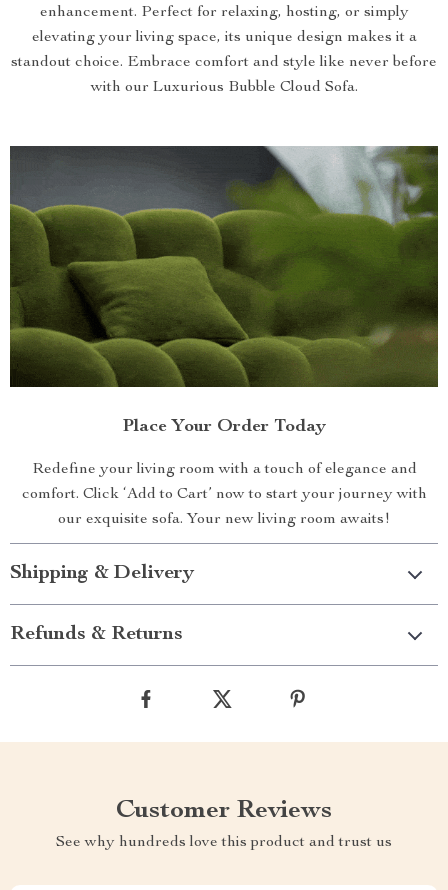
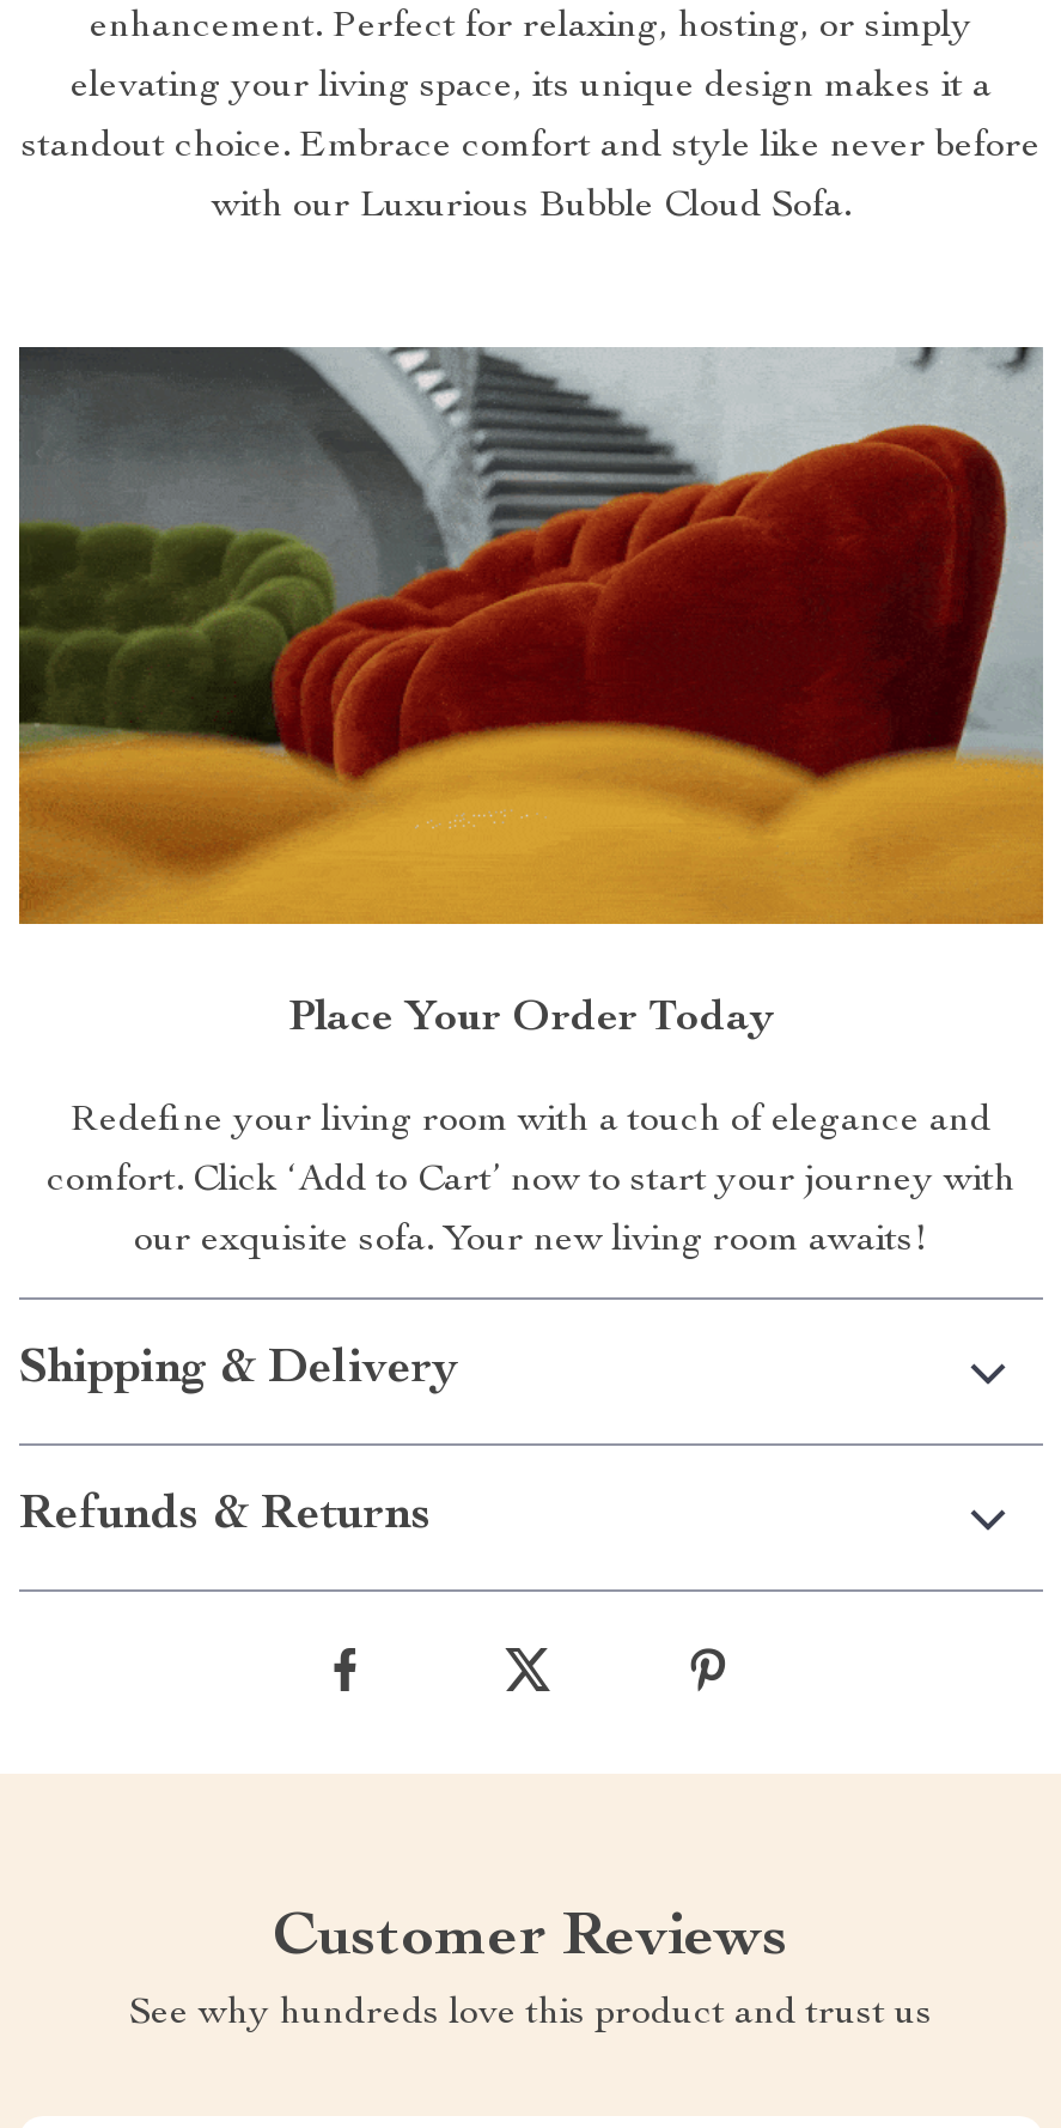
[9,146,439,388] [image] -> [17,347,1045,926] [image]

